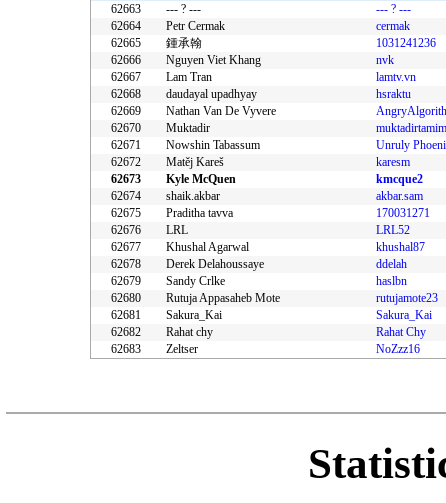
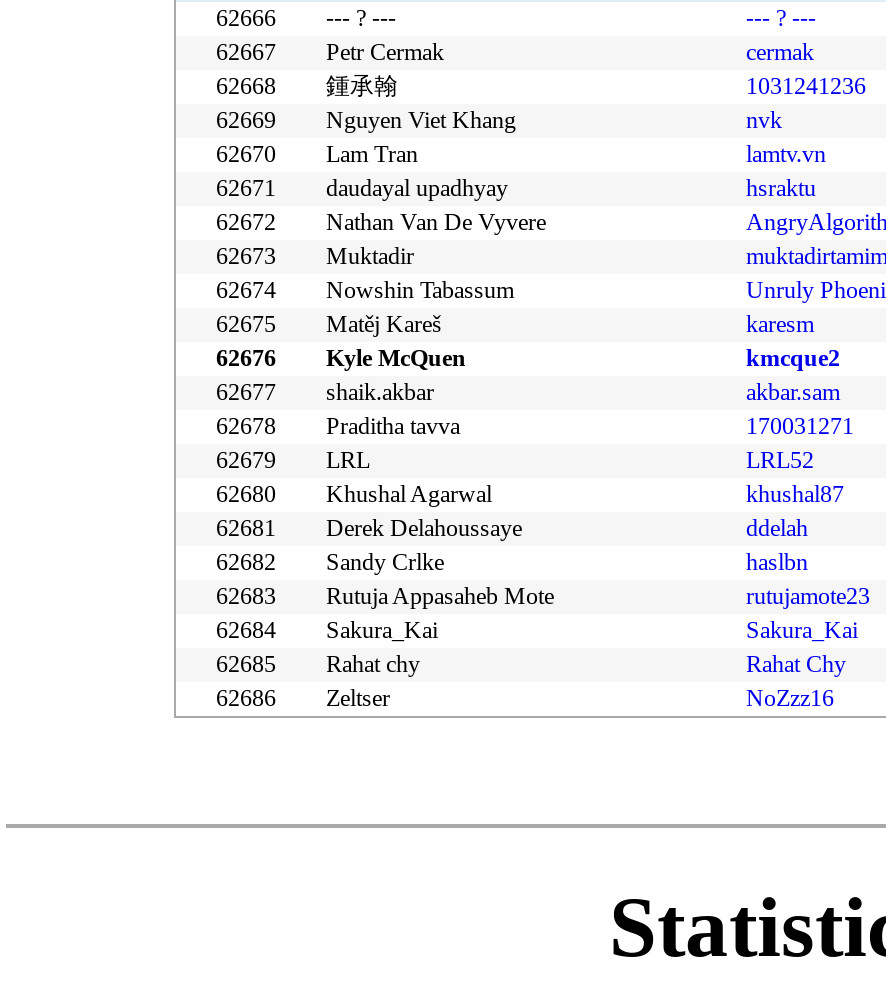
[111,2,141,16] 62663 -> [216,5,276,33] 62666
[111,19,225,33] 62664 Petr Cermak -> [216,39,444,67] 62667 Petr Cermak
[111,36,141,50] 62665 -> [216,73,276,101] 62668
[111,53,261,67] 62666 Nguyen Viet Khang -> [216,107,516,135] 62669 Nguyen Viet Khang
[111,70,212,84] 62667 Lam Tran -> [216,141,418,169] 62670 Lam Tran
[111,87,257,101] 62668 daudayal upadhyay -> [216,175,508,203] 62671 daudayal upadhyay
[111,104,276,118] 62669 Nathan Van De Vyvere -> [216,209,546,237] 62672 Nathan Van De Vyvere
[111,121,210,135] 62670 Muktadir -> [216,243,414,271] 62673 Muktadir
[111,138,260,152] 62671 Nowshin Tabassum -> [216,277,514,305] 62674 Nowshin Tabassum
[111,155,224,169] 62672 Matěj Kareš -> [216,311,442,339] 62675 Matěj Kareš
[111,172,236,186] 62673 Kyle McQuen -> [216,345,466,373] 62676 Kyle McQuen
[111,189,220,203] 62674 shaik.akbar -> [216,379,434,407] 62677 shaik.akbar
[111,206,233,220] 62675 Praditha tavva -> [216,413,460,441] 62678 Praditha tavva
[111,223,188,237] 62676 LRL -> [216,447,370,475] 62679 LRL
[111,240,249,254] 62677 Khushal Agarwal -> [216,481,492,509] 62680 Khushal Agarwal
[111,257,264,271] 62678 Derek Delahoussaye -> [216,515,522,543] 62681 Derek Delahoussaye
[111,274,225,288] 62679 Sandy Crlke -> [216,549,444,577] 62682 Sandy Crlke
[111,291,280,305] 62680 Rutuja Appasaheb Mote -> [216,583,554,611] 62683 Rutuja Appasaheb Mote
[111,308,222,322] 62681 Sakura_Kai -> [216,617,438,645] 62684 Sakura_Kai
[111,325,213,339] 62682 Rahat chy -> [216,651,420,679] 62685 Rahat chy
[111,342,198,356] 62683 Zeltser -> [216,685,390,713] 62686 Zeltser

